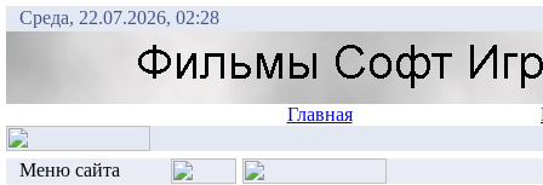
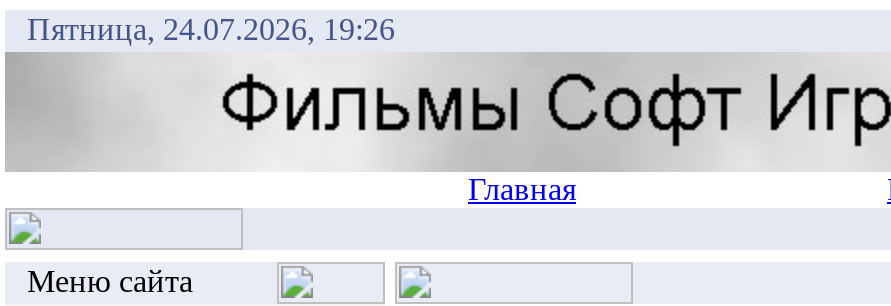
[19,7,219,28] Среда, 22.07.2026, 02:28 -> [27,12,395,46] Пятница, 24.07.2026, 19:26

